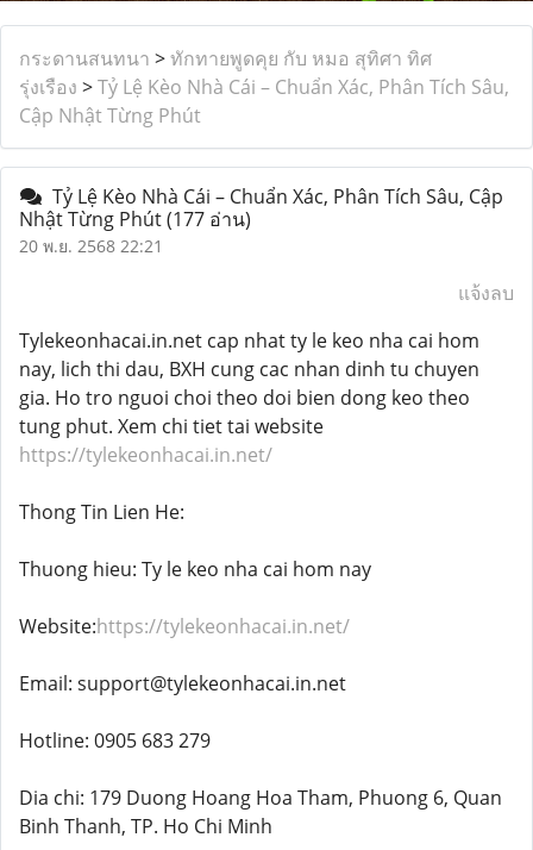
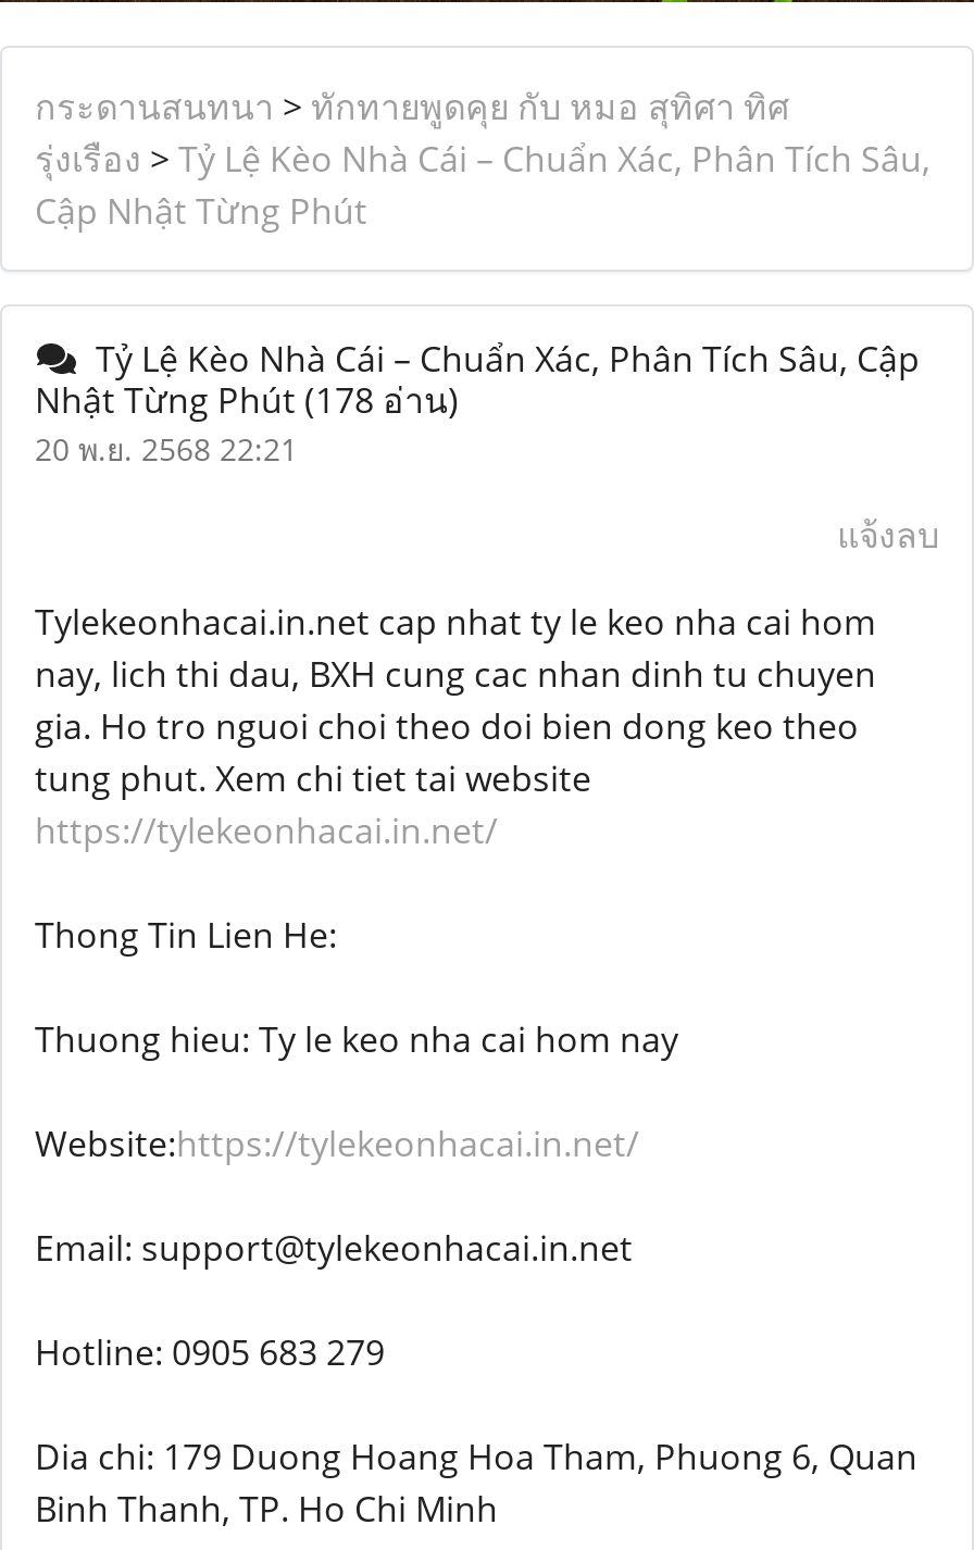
[19,206,251,232] Nhật Từng Phút (177 อ่าน) -> [35,376,459,424] Nhật Từng Phút (178 อ่าน)

